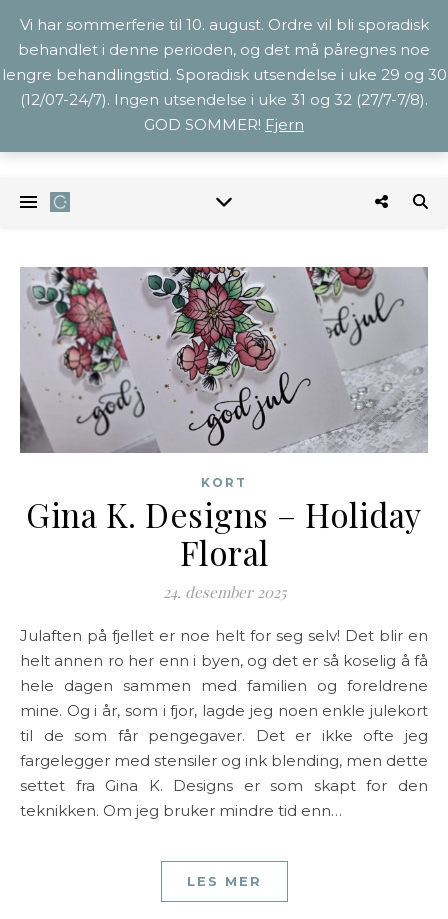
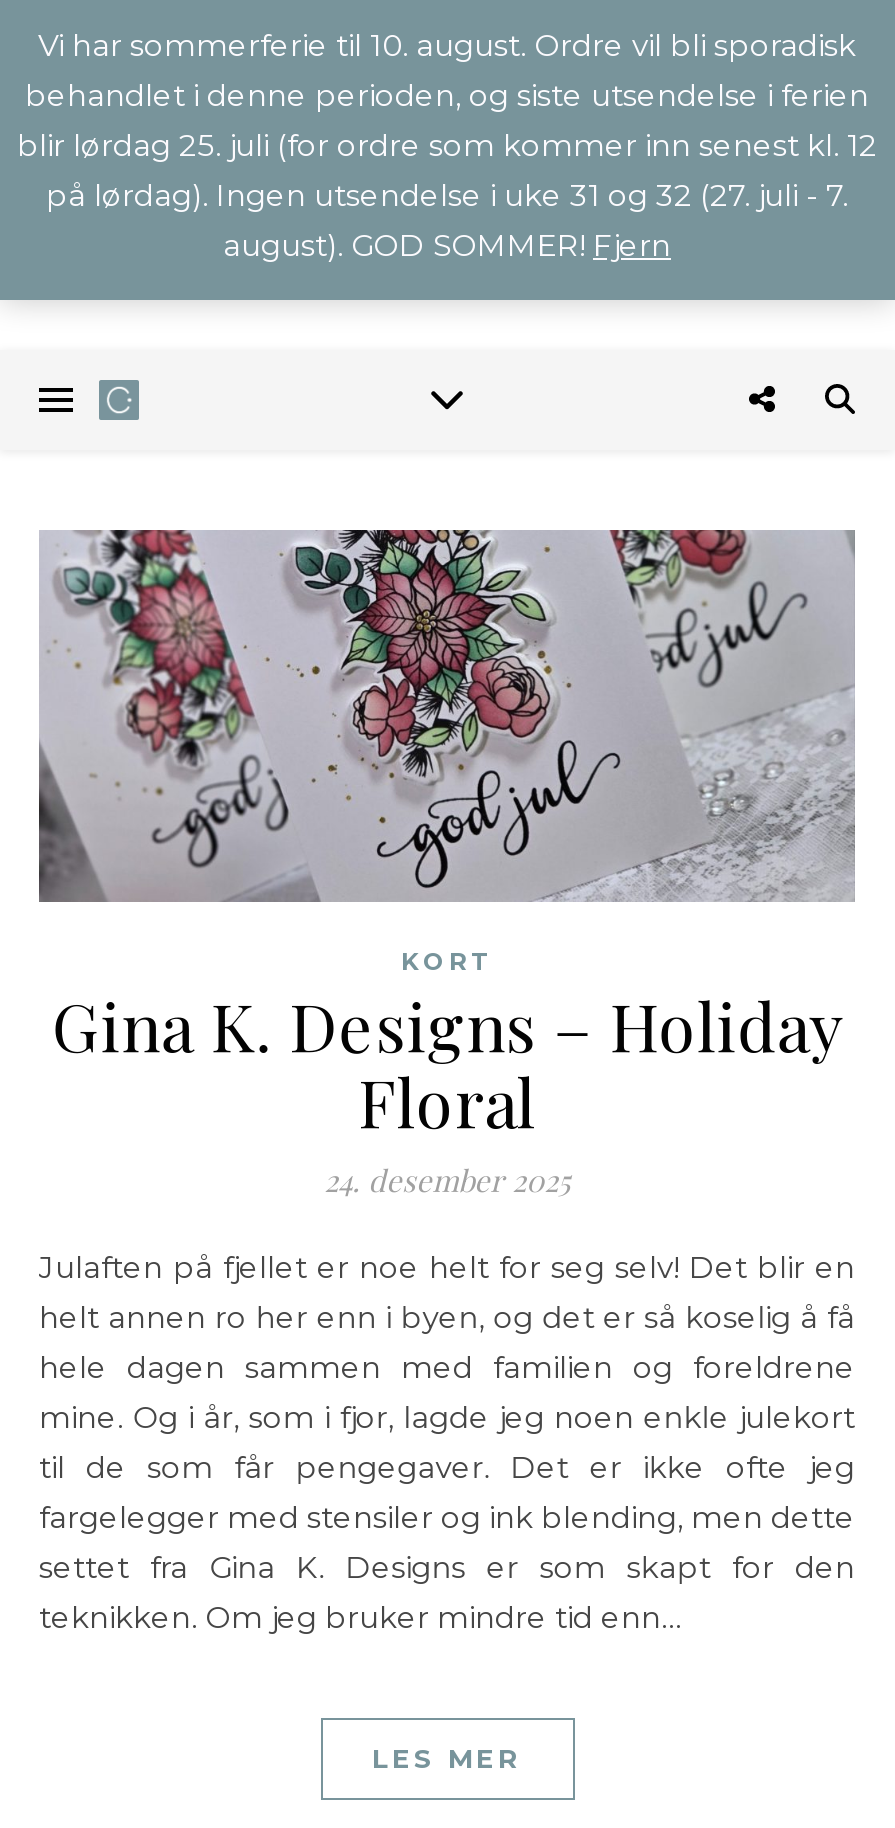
[1,40,446,134] behandlet i denne perioden, og det må påregnes noe | lengre behandlingstid. Sporadisk utsendelse i uke 29 og 30 | (12/07-24/7). Ingen utsendelse i uke 31 og 32 (27/7-7/8). | GOD SOMMER! Fjern -> [17,76,877,264] behandlet i denne perioden, og siste utsendelse i ferien | blir lørdag 25. juli (for ordre som kommer inn senest kl. 12 | på lørdag). Ingen utsendelse i uke 31 og 32 (27. juli - 7. | august). GOD SOMMER! Fjern

